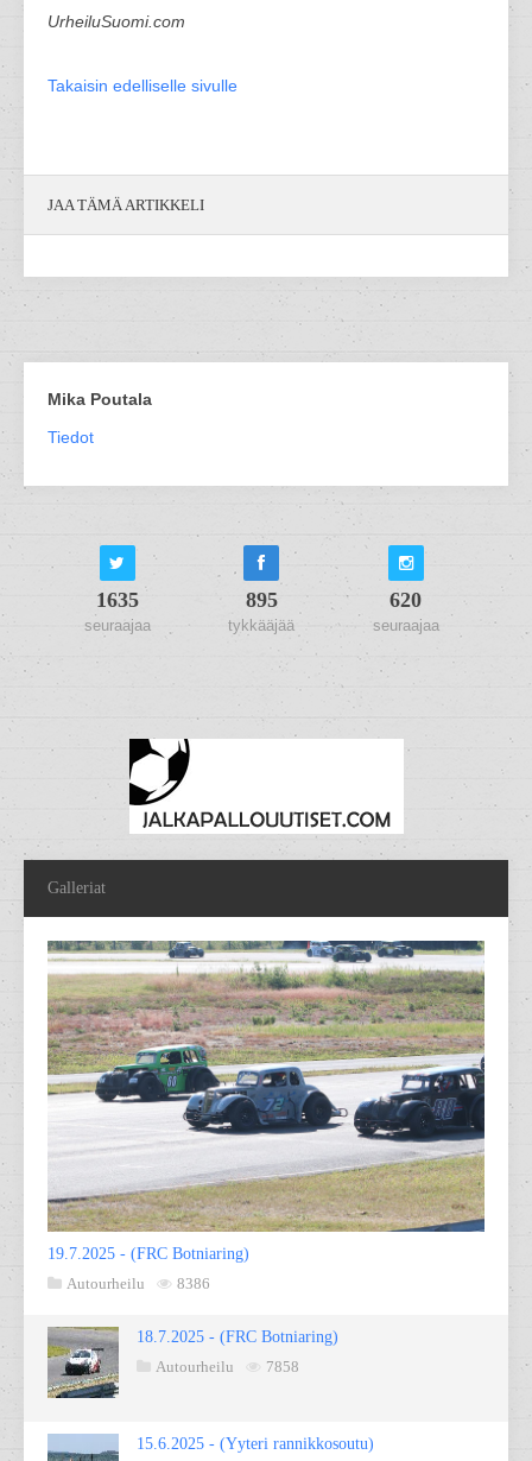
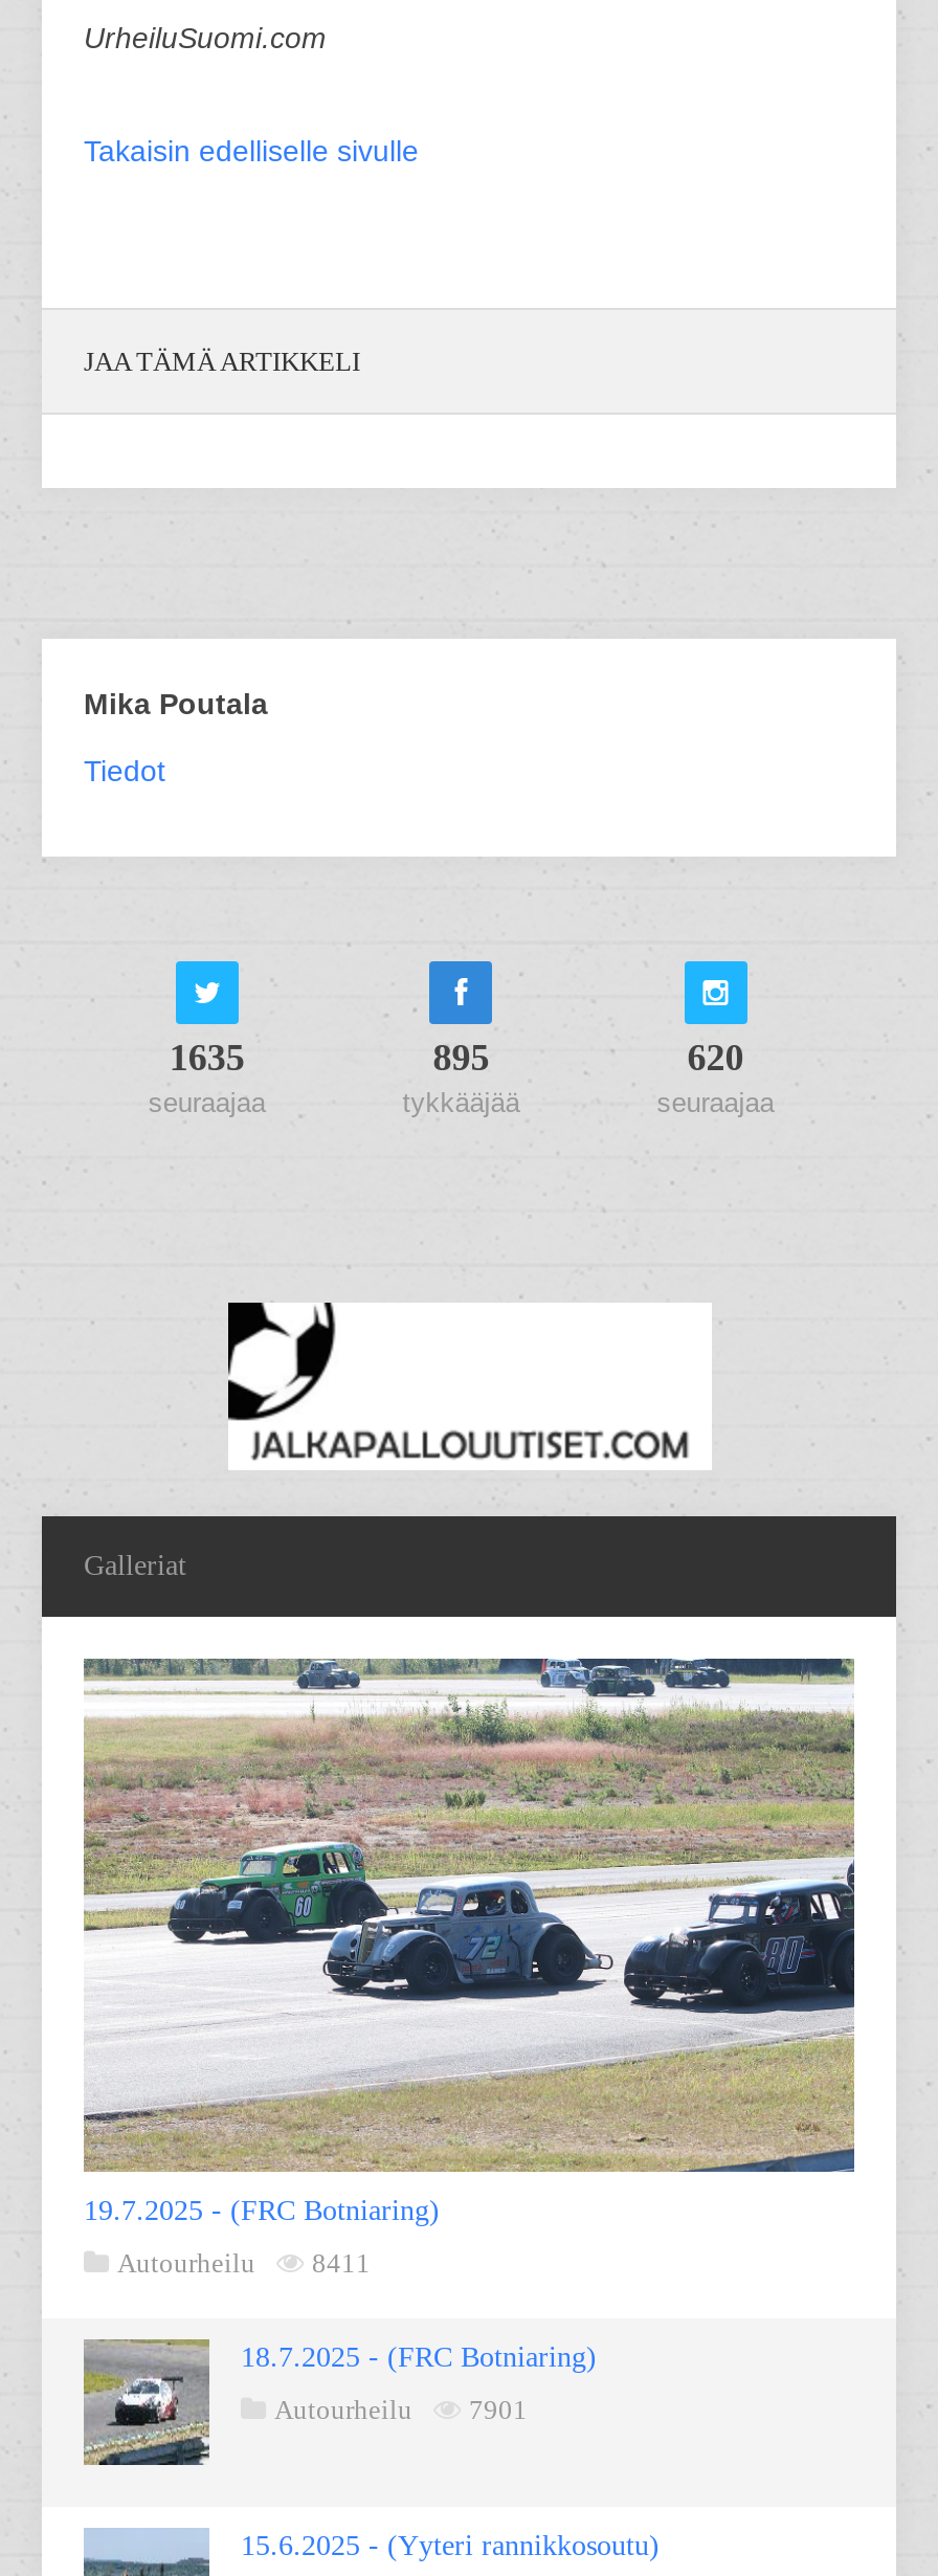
[66,1275,210,1293] Autourheilu 8386 -> [117,2248,371,2279] Autourheilu 8411
[156,1358,299,1376] Autourheilu 7858 -> [274,2394,528,2426] Autourheilu 7901

